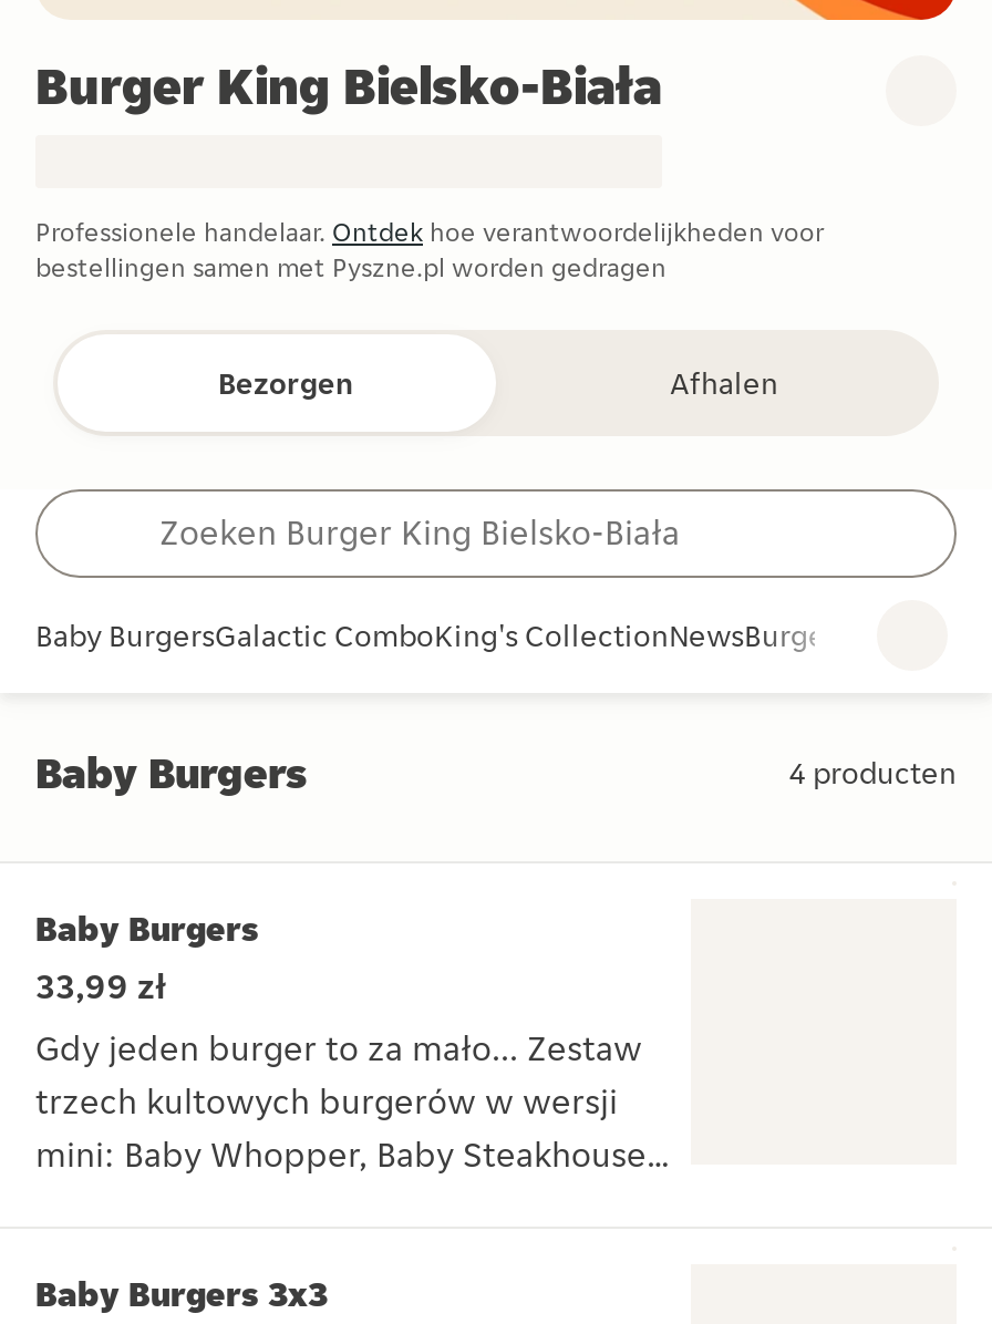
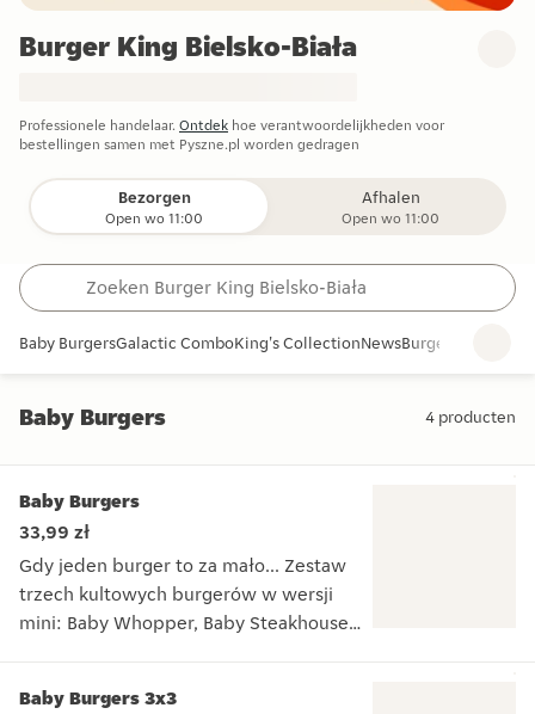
none -> [105,209,203,227] Open wo 11:00
none -> [342,209,439,227] Open wo 11:00

